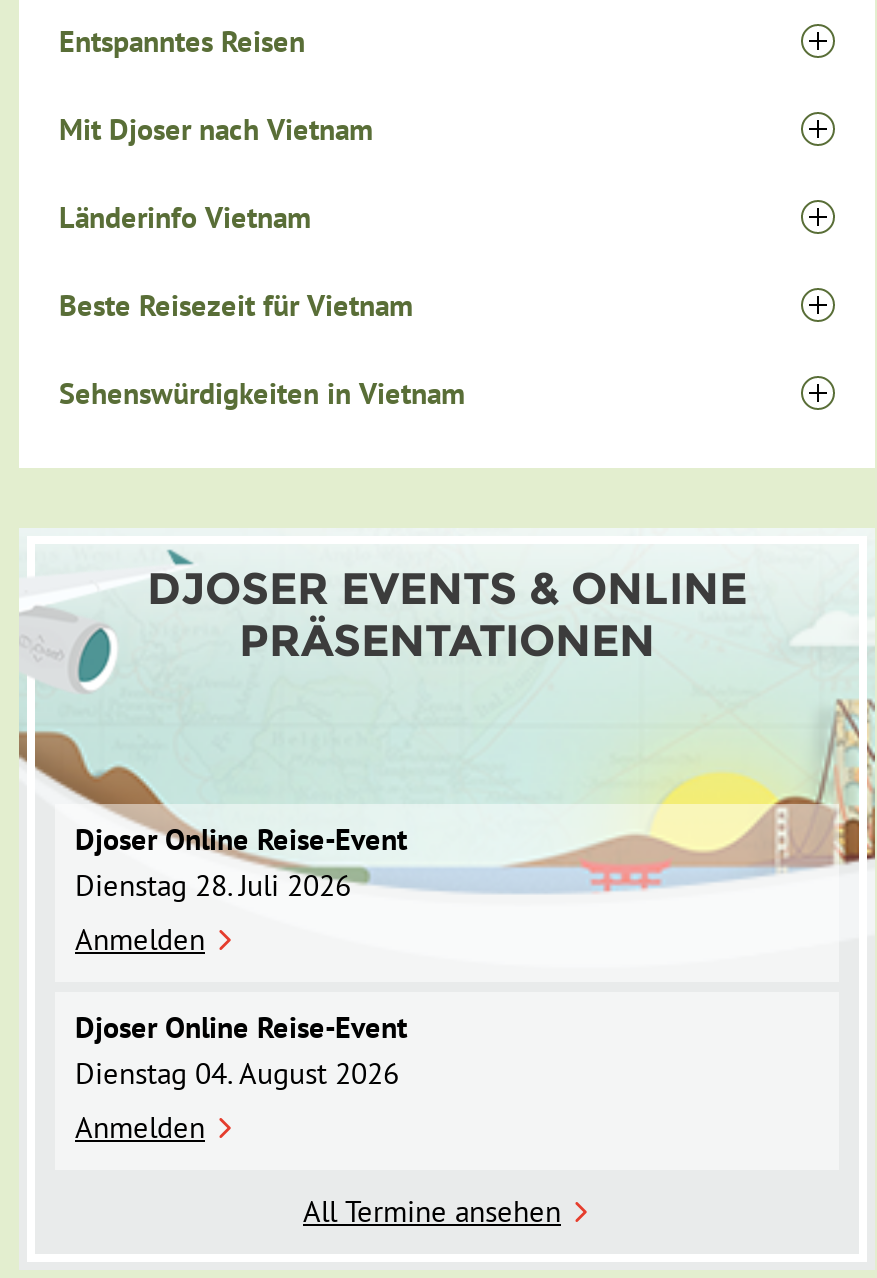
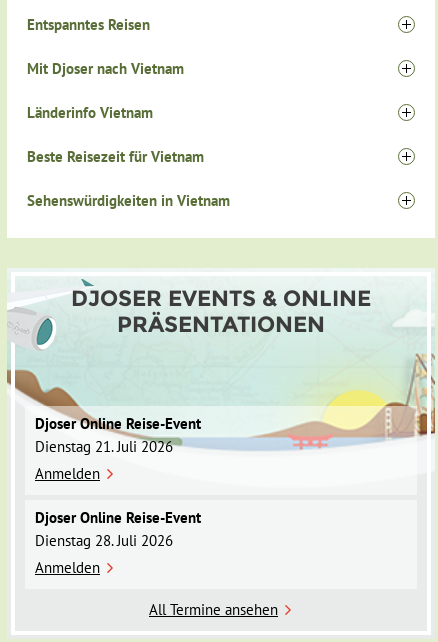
moved [75,865,351,903] -> [35,530,173,549]: Dienstag 28. Juli 2026
none -> [35,436,173,455] Dienstag 21. Juli 2026
[75,1053,399,1091] Dienstag 04. August 2026 -> none

